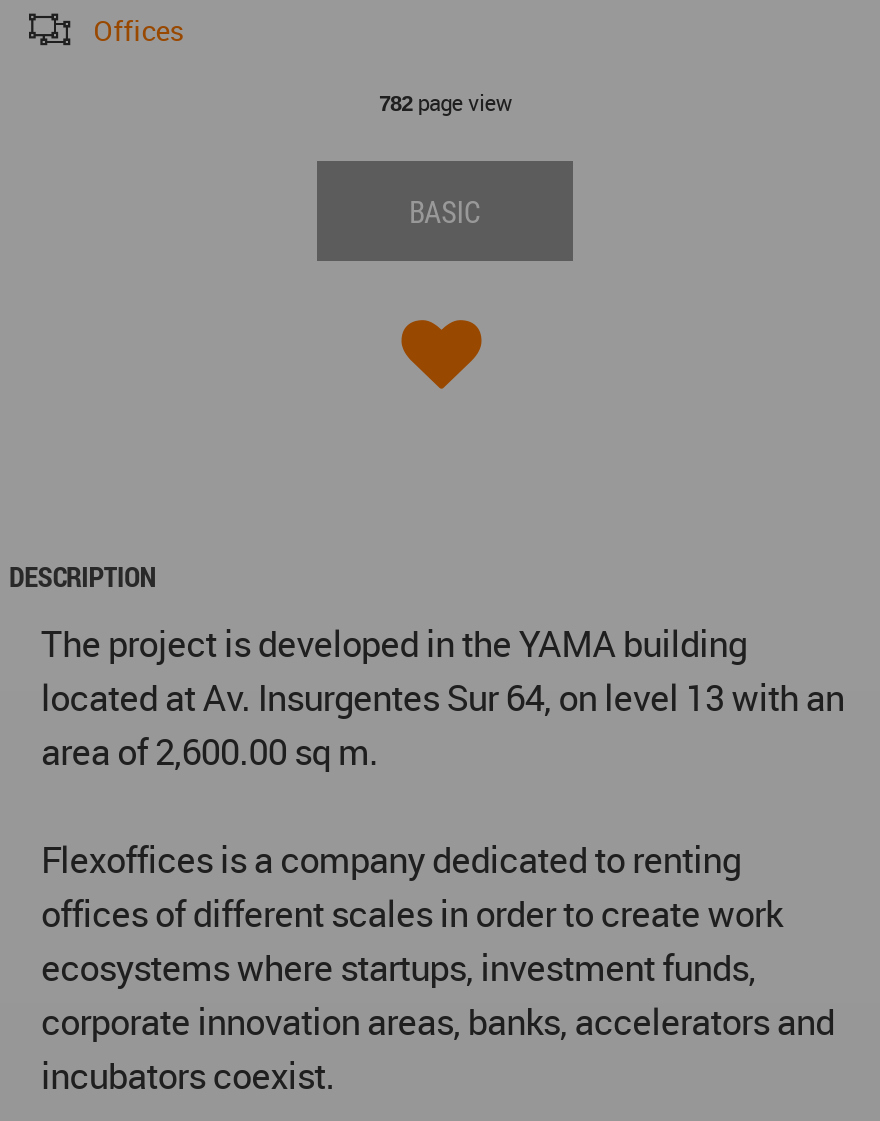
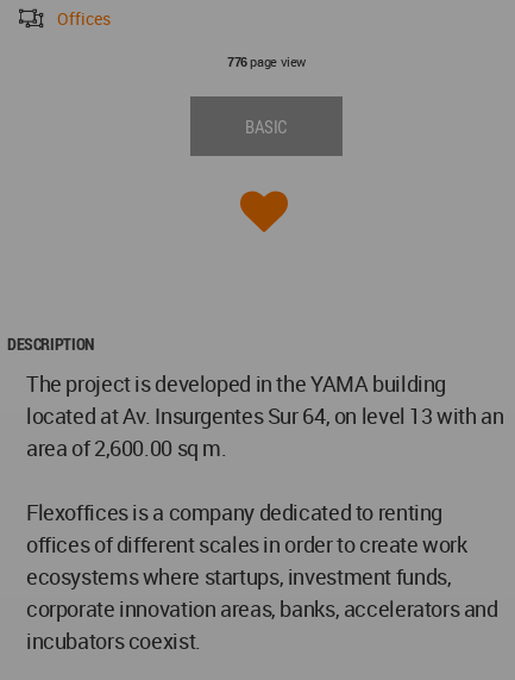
[379,86,511,116] 782 page view -> [227,52,306,70] 776 page view

